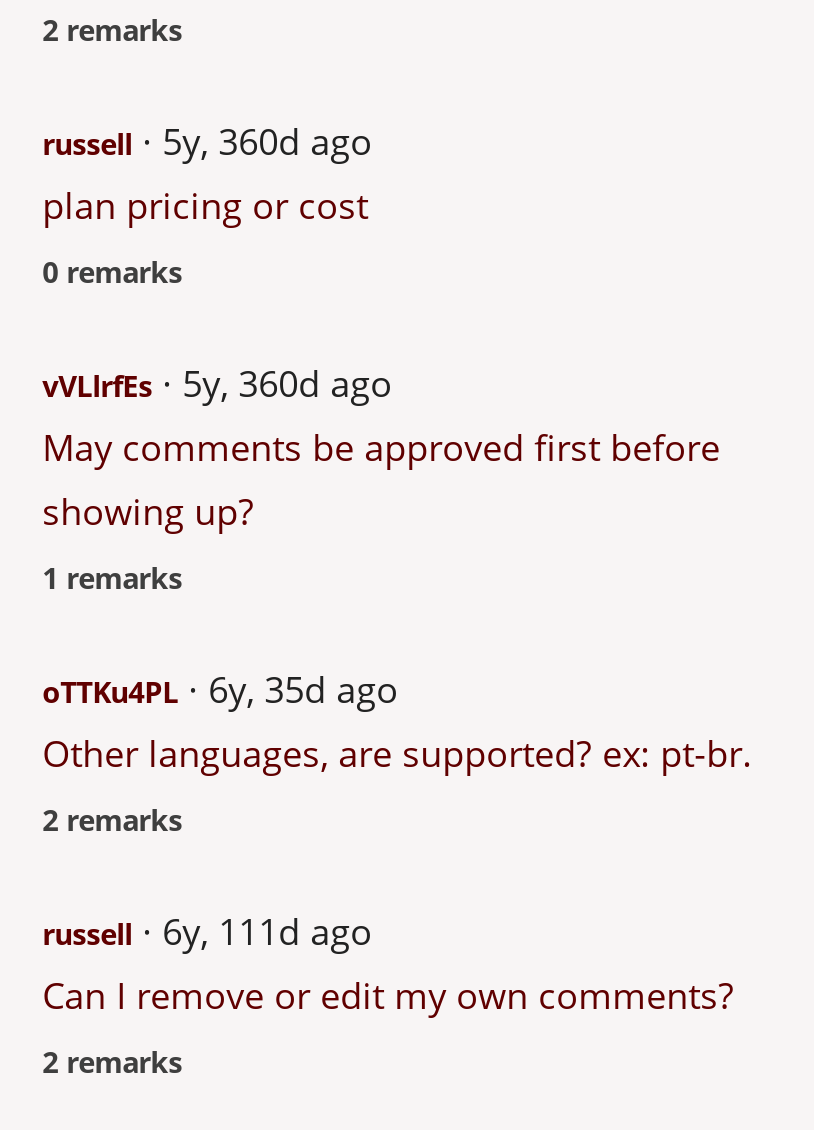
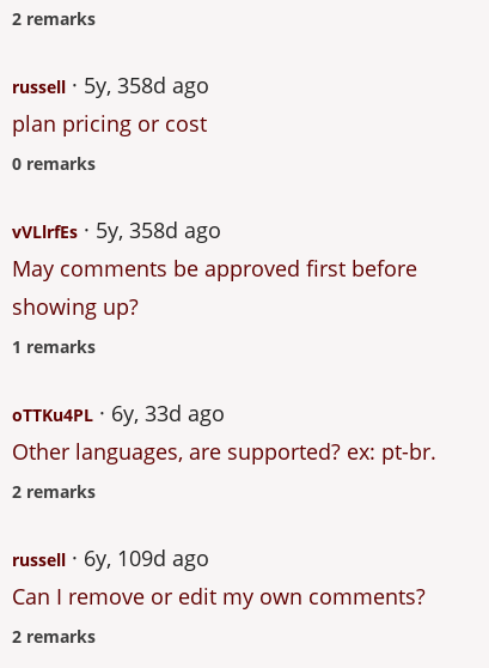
[42,117,372,165] russell 5y, 360d ago -> [11,71,209,99] russell 5y, 358d ago
[42,359,392,407] vVLlrfEs 5y, 360d ago -> [11,215,221,244] vVLlrfEs 5y, 358d ago
[42,665,398,713] oTTKu4PL 6y, 35d ago -> [11,399,224,427] oTTKu4PL 6y, 33d ago
[42,907,372,955] russell 6y, 111d ago -> [11,543,209,572] russell 6y, 109d ago

